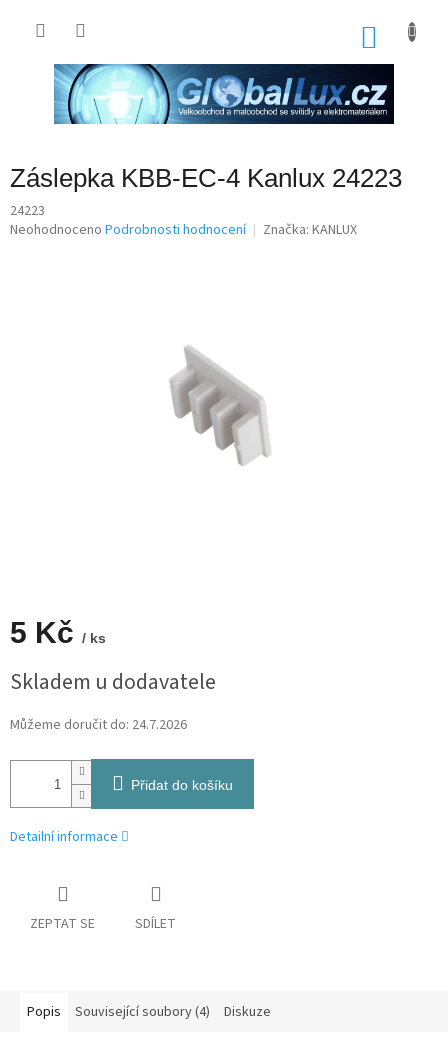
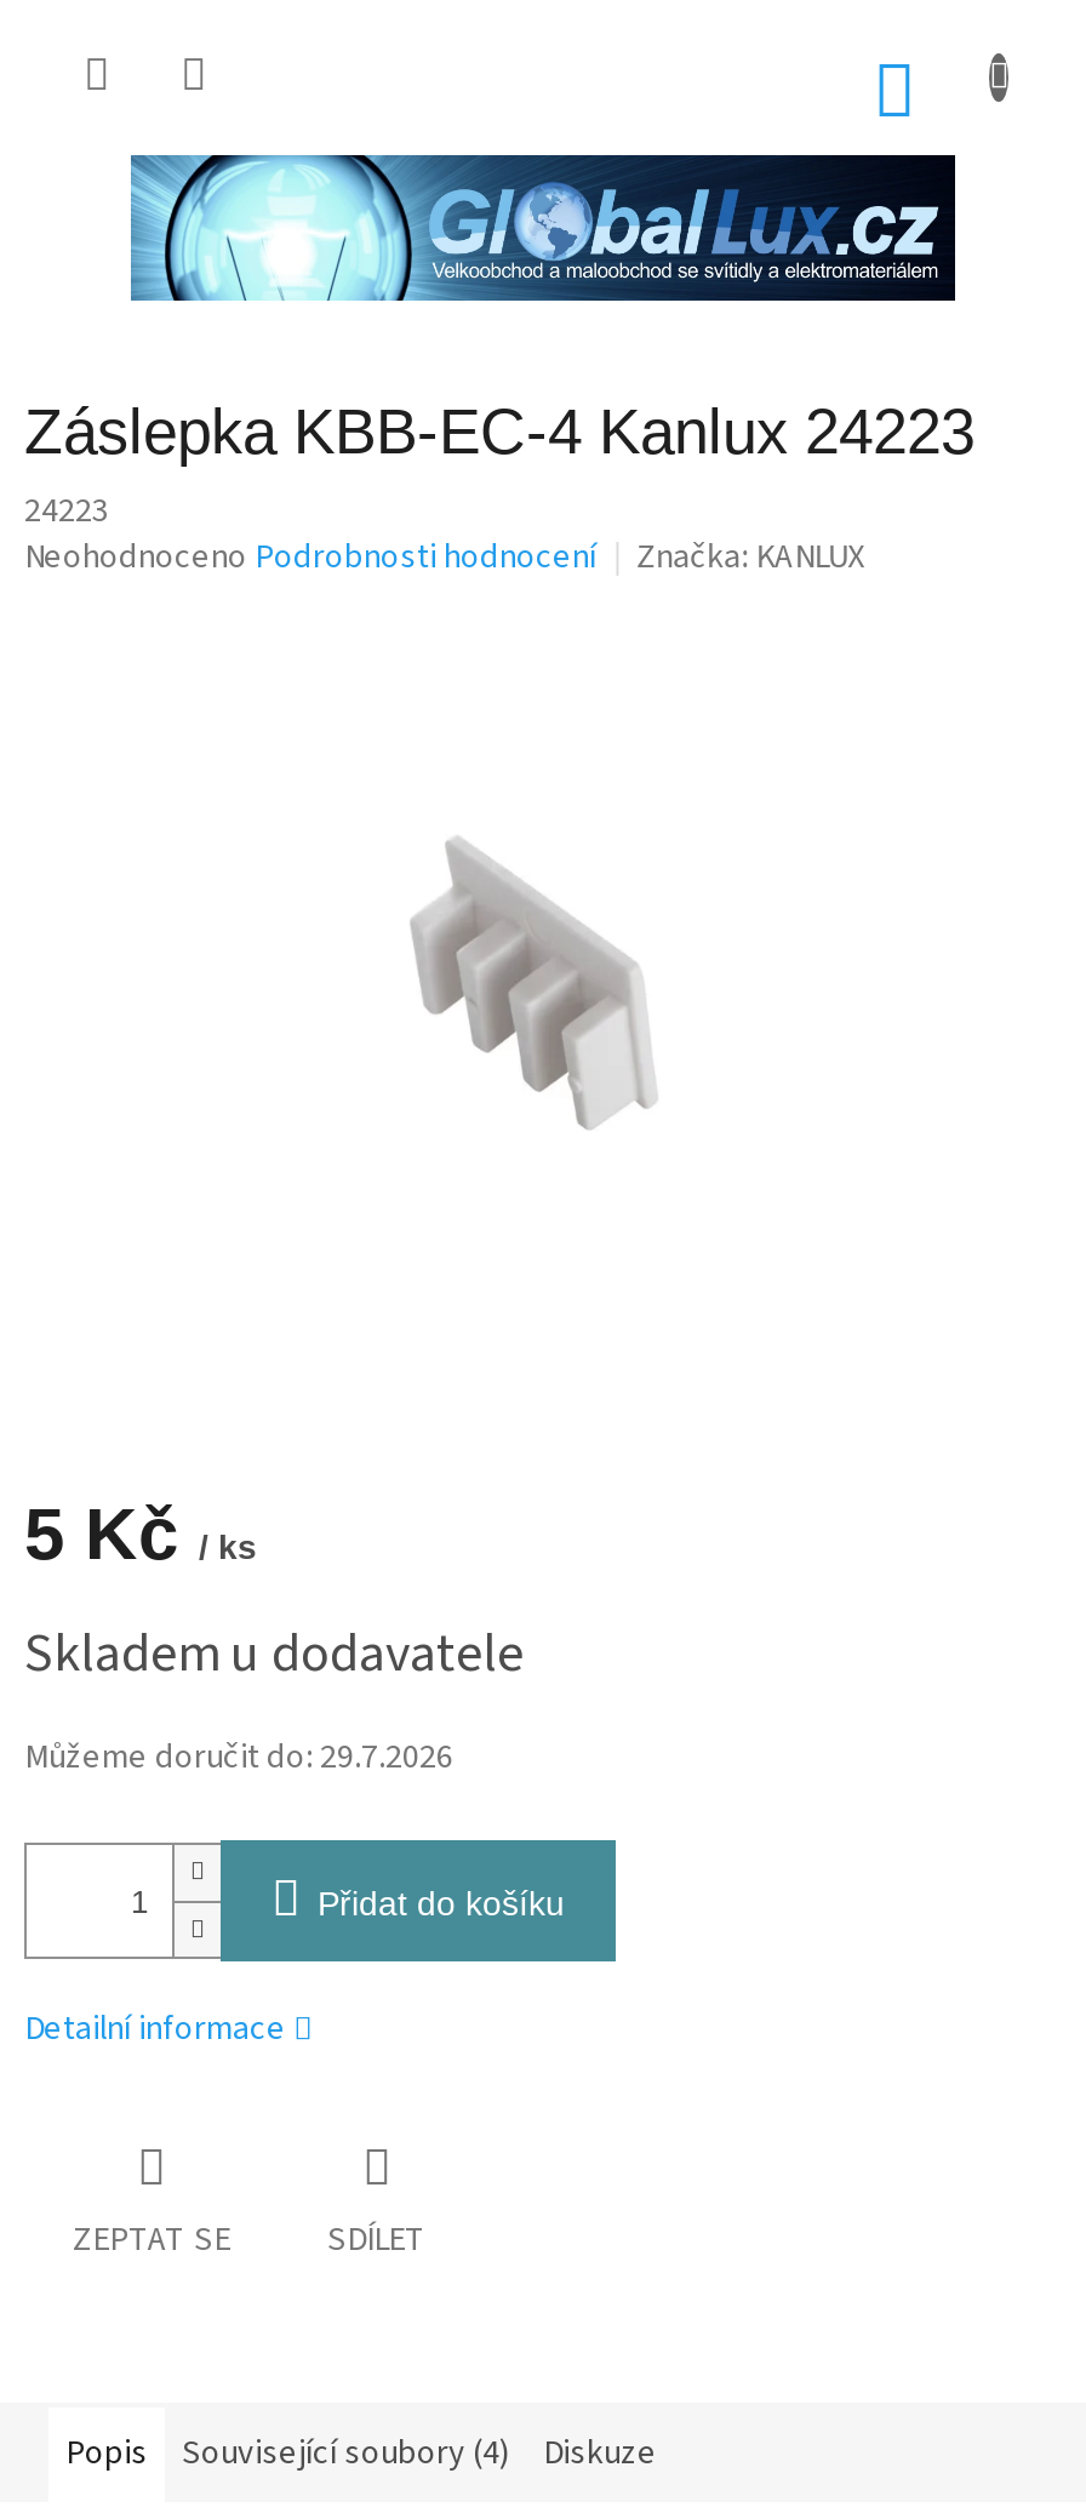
[10,715,187,735] Můžeme doručit do: 24.7.2026 -> [24,1734,453,1783] Můžeme doručit do: 29.7.2026

